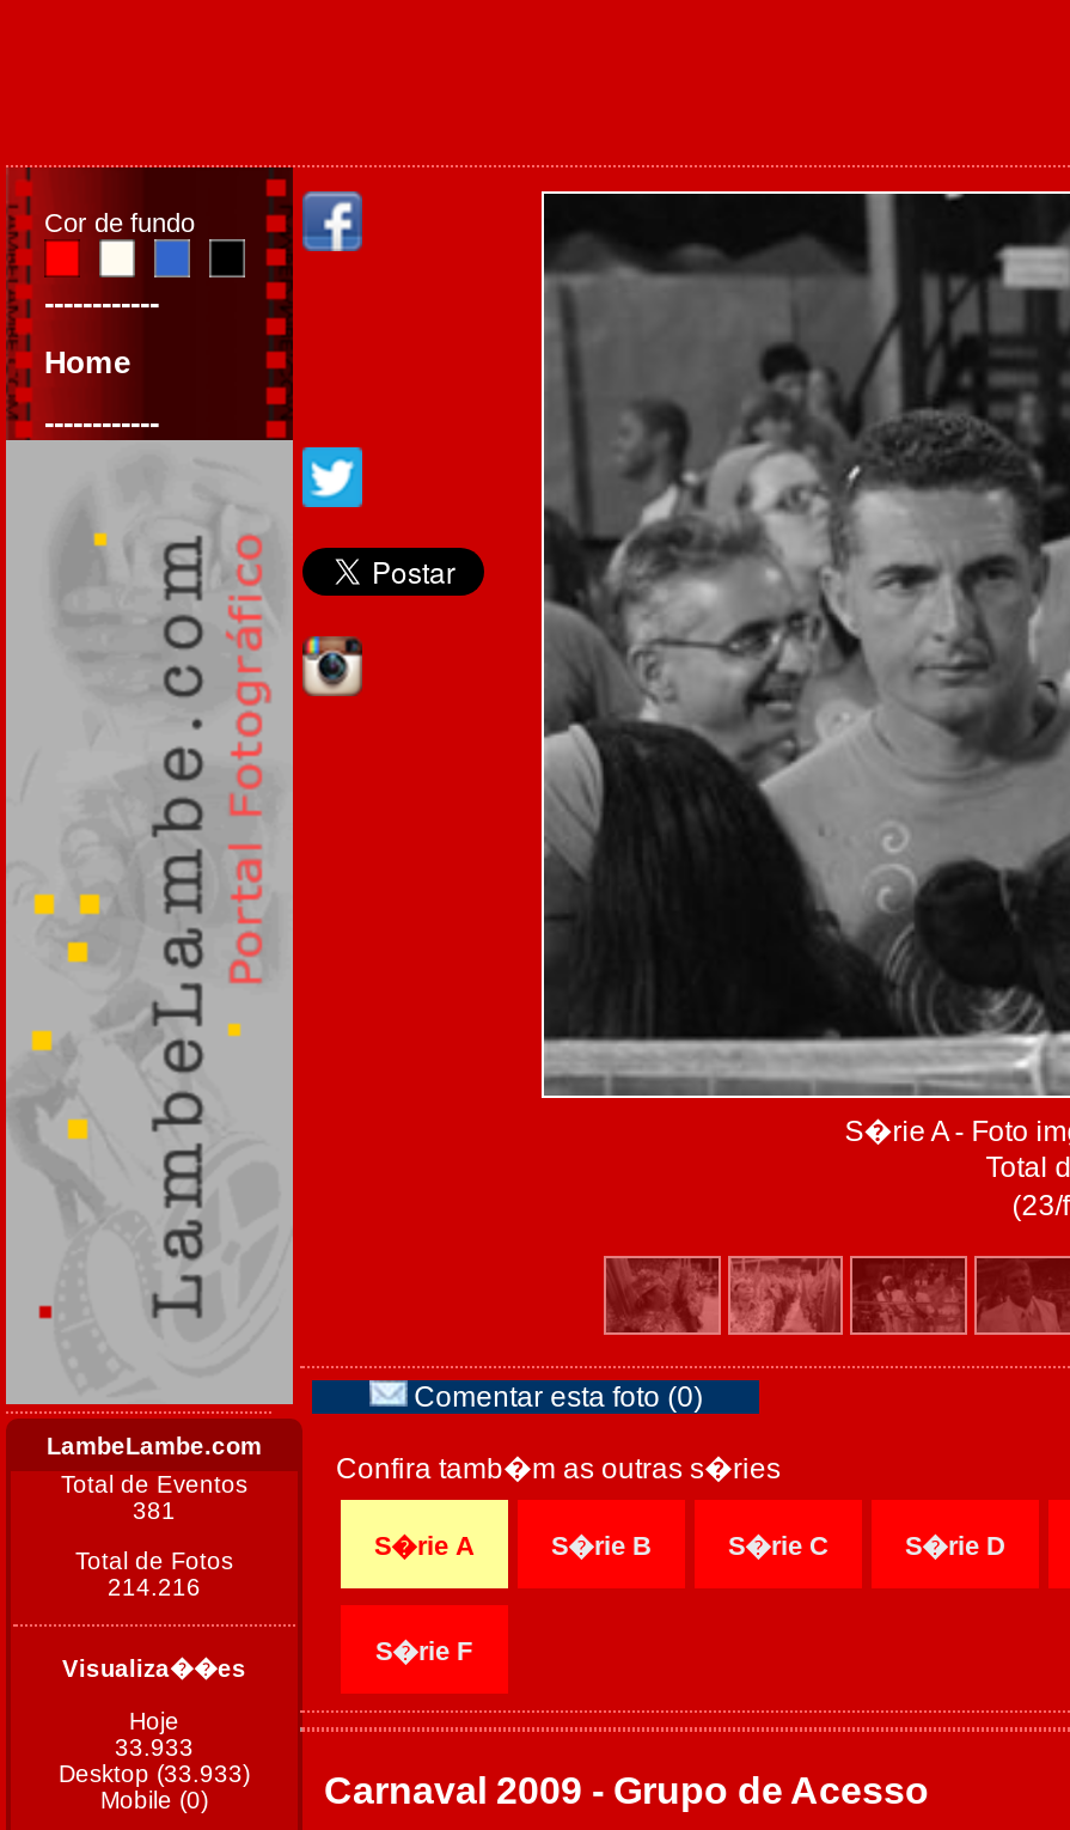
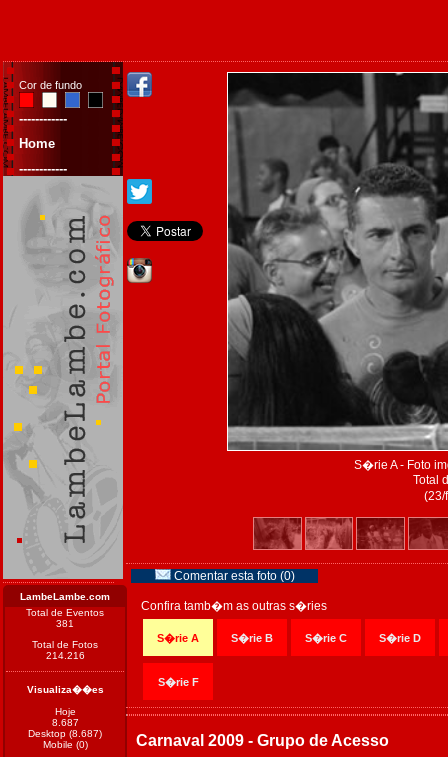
[115,1734,194,1761] 33.933 -> [51,717,78,728] 8.687
[59,1761,250,1787] Desktop (33.933) -> [28,728,102,739] Desktop (8.687)

